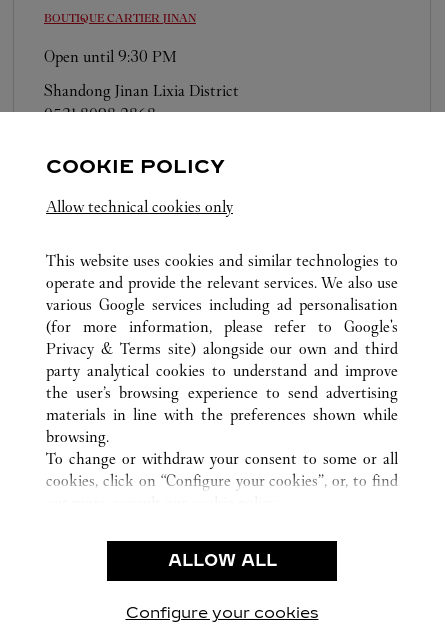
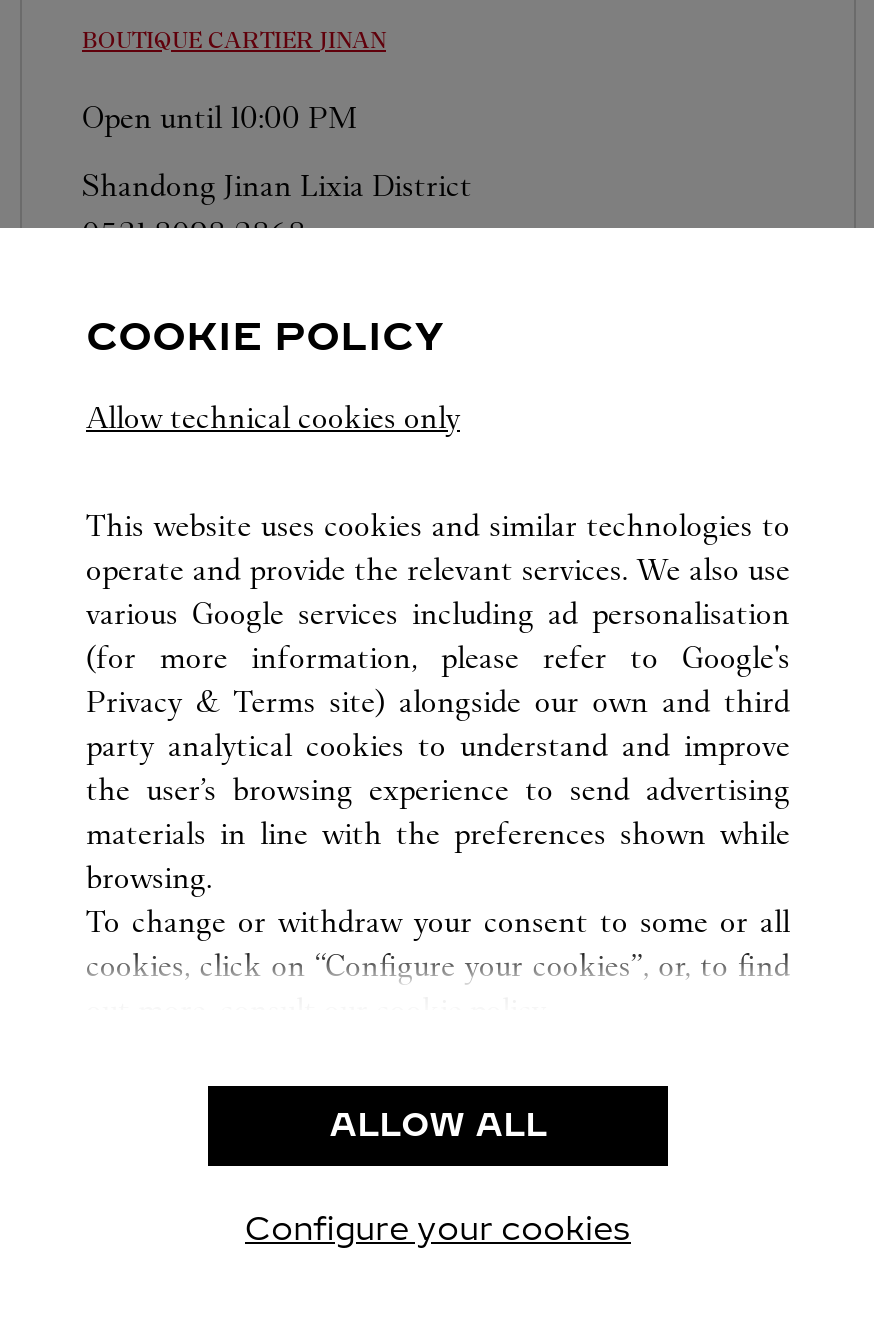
[44,47,177,66] Open until 9:30 PM -> [82,98,358,136] Open until 10:00 PM

